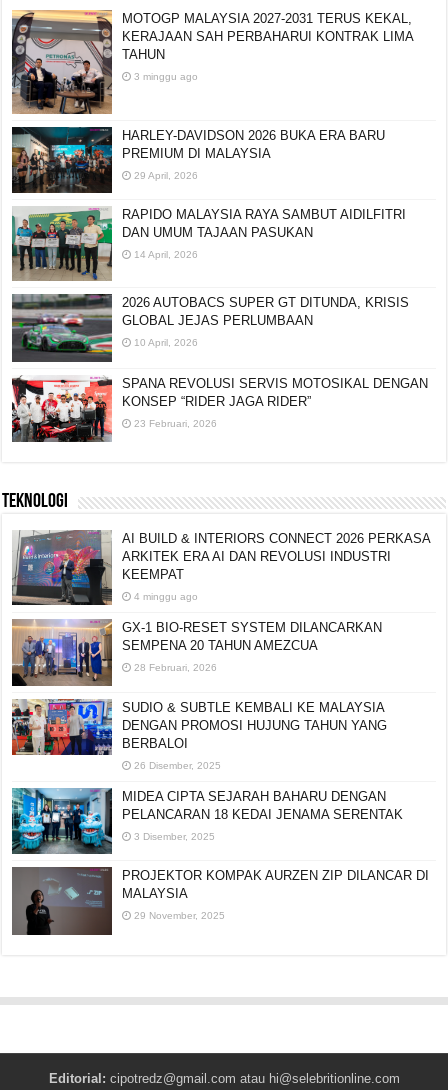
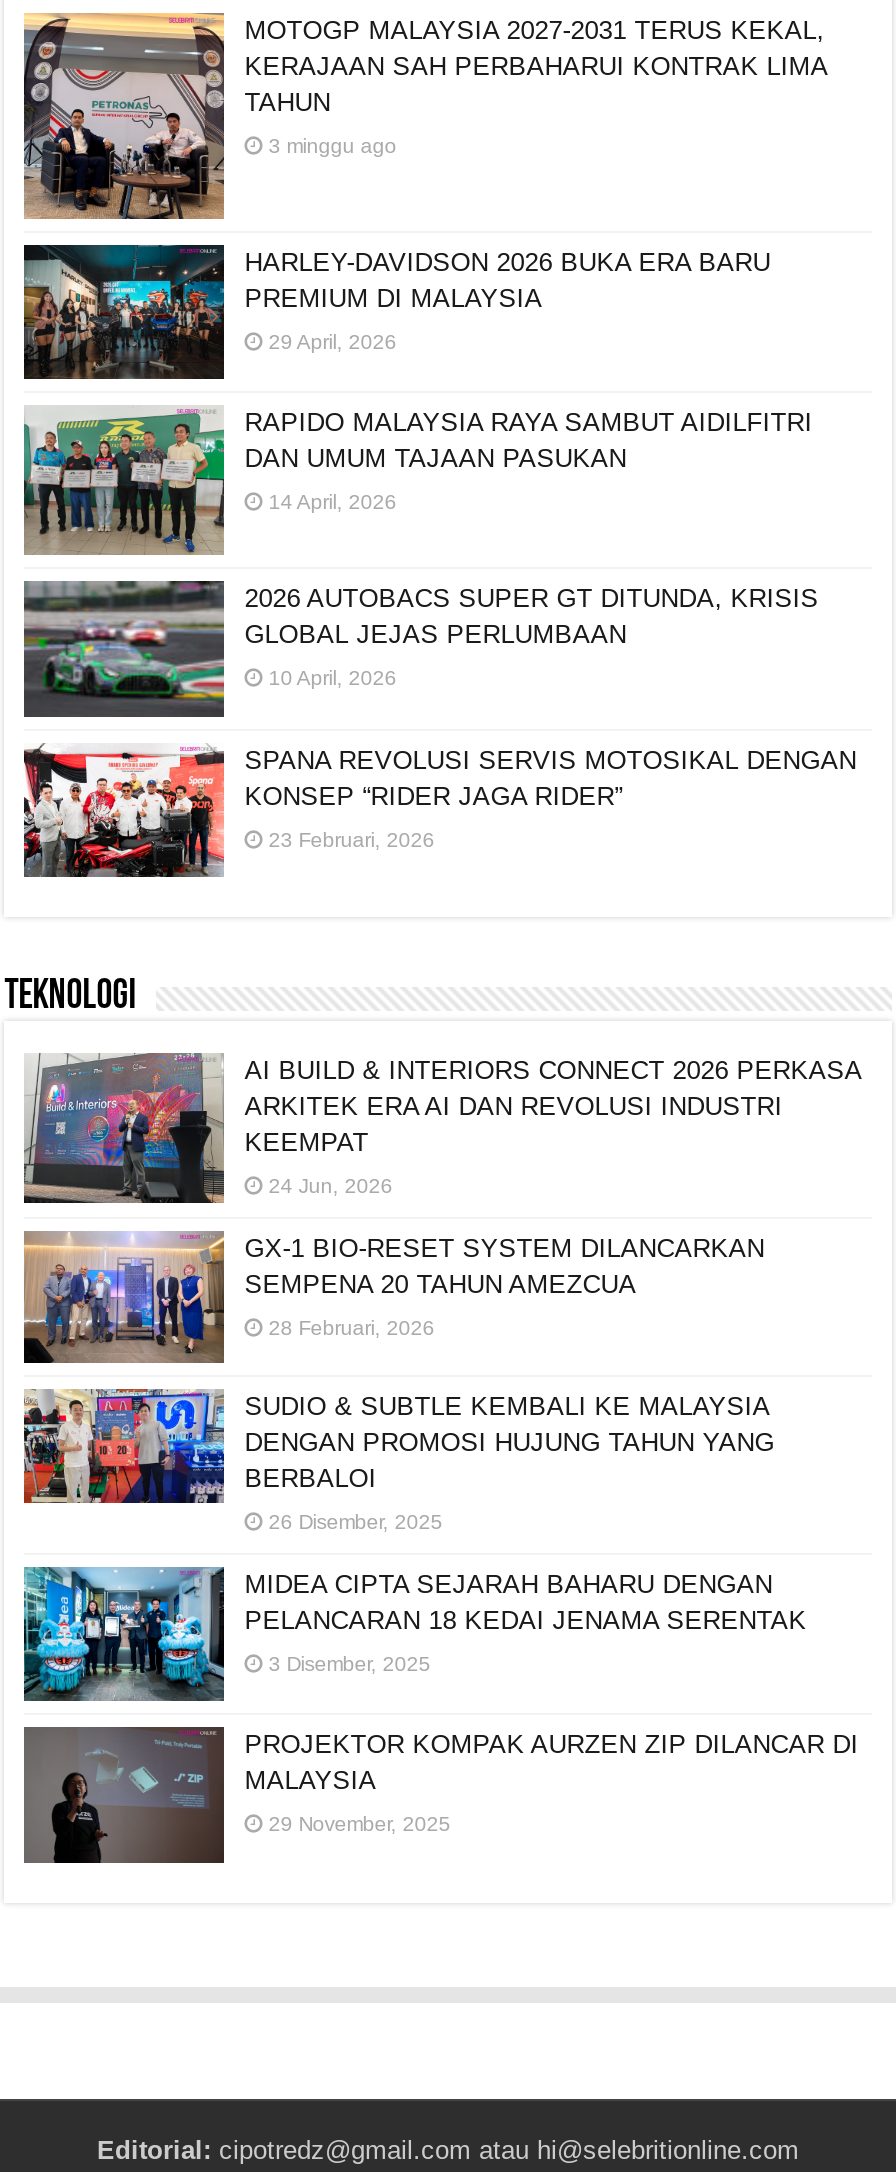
[134,591,198,602] 4 minggu ago -> [268,1174,392,1196] 24 Jun, 2026

